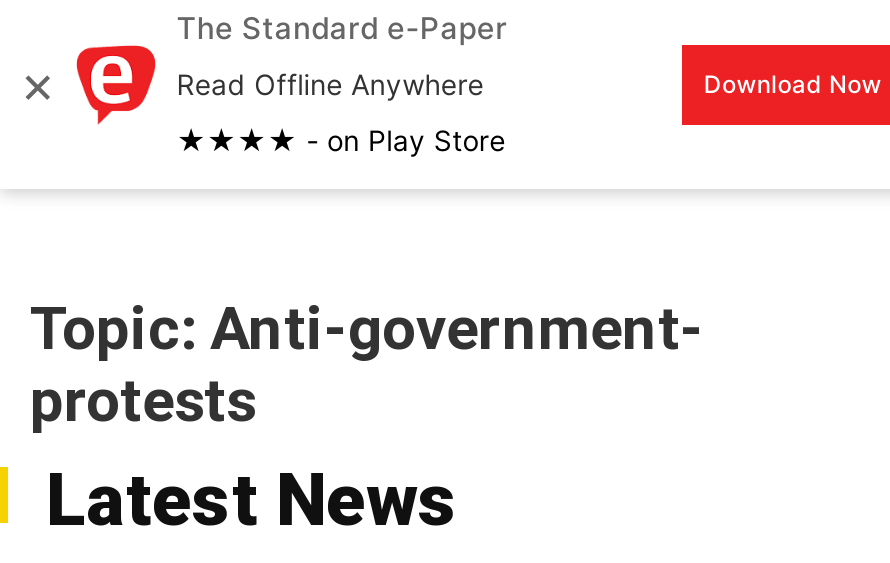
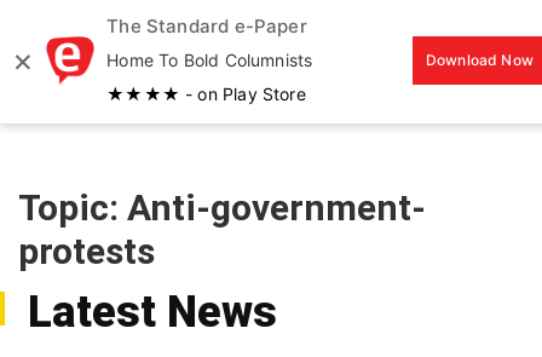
[176,67,484,101] Read Offline Anywhere -> [107,50,312,70] Home To Bold Columnists

